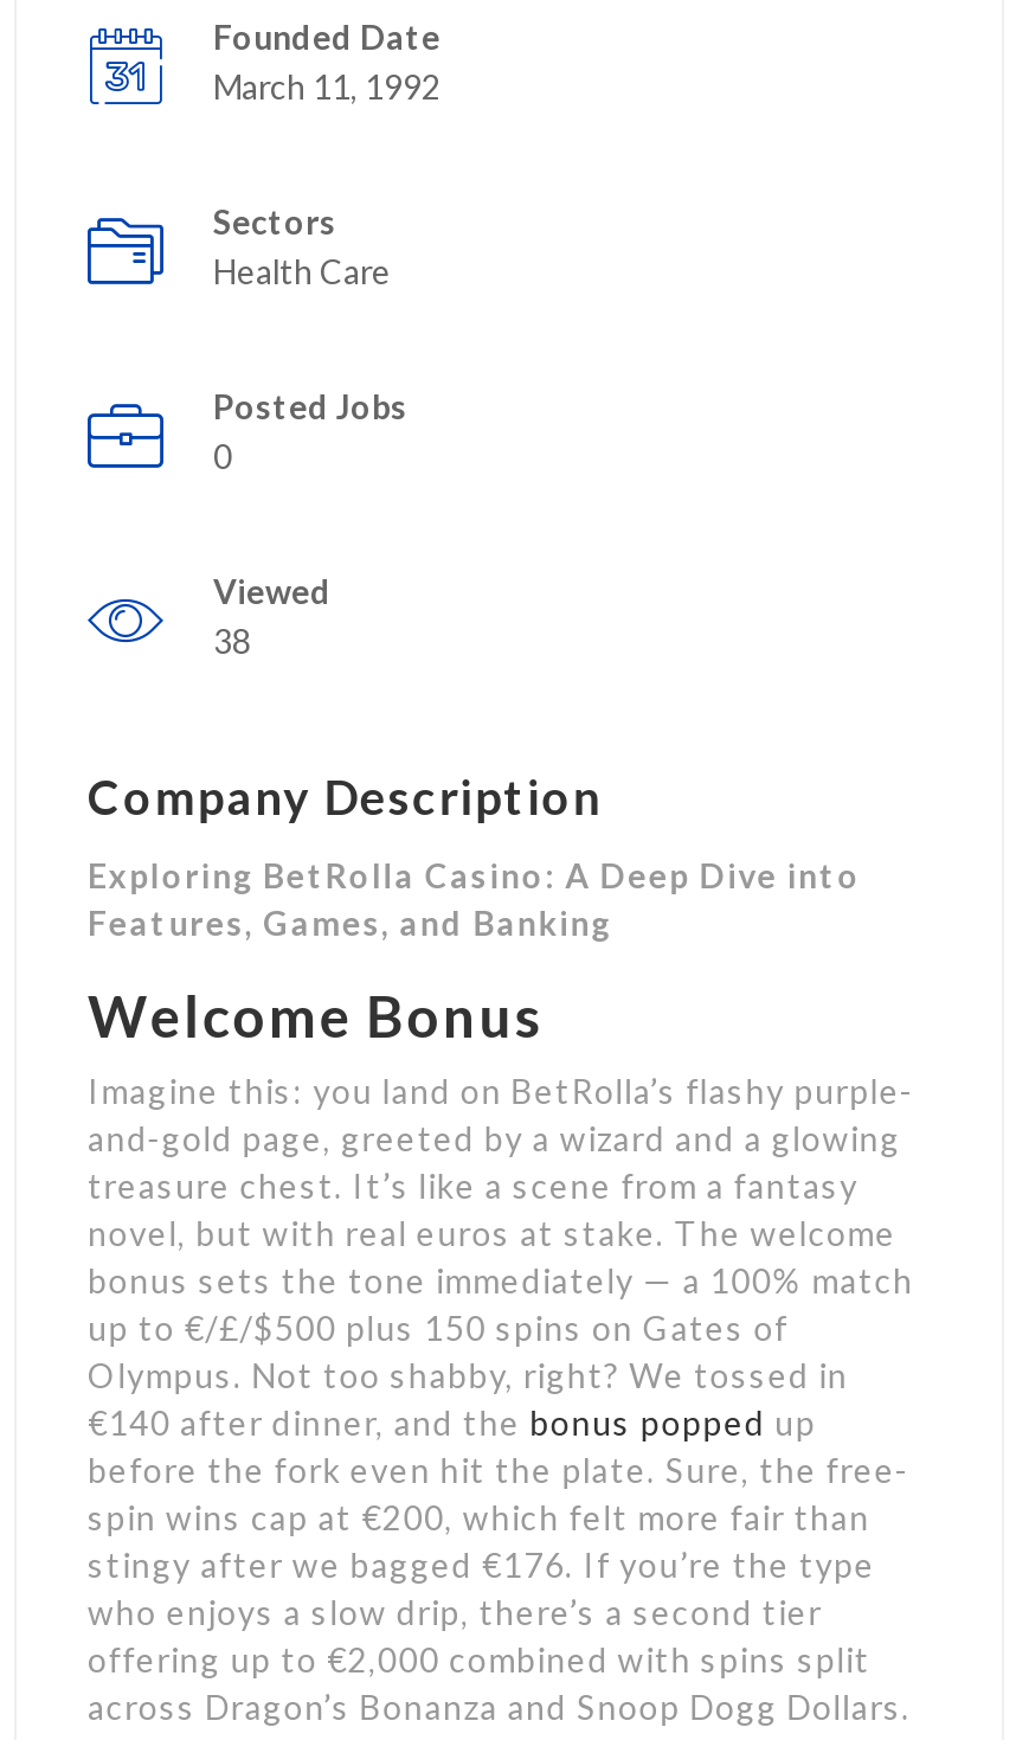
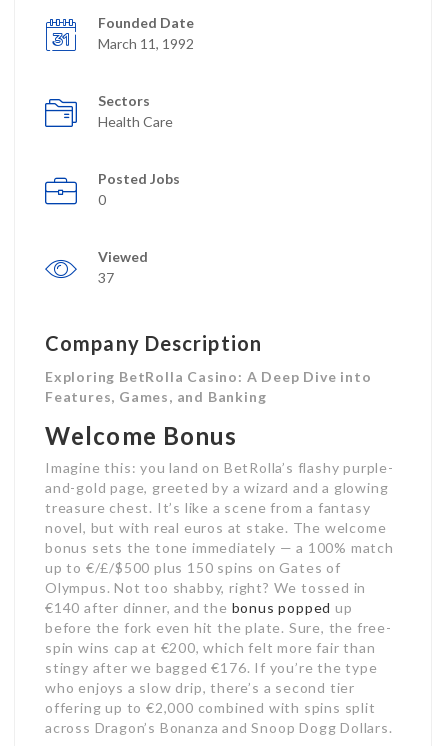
[213,621,251,661] 38 -> [98,269,114,286] 37

